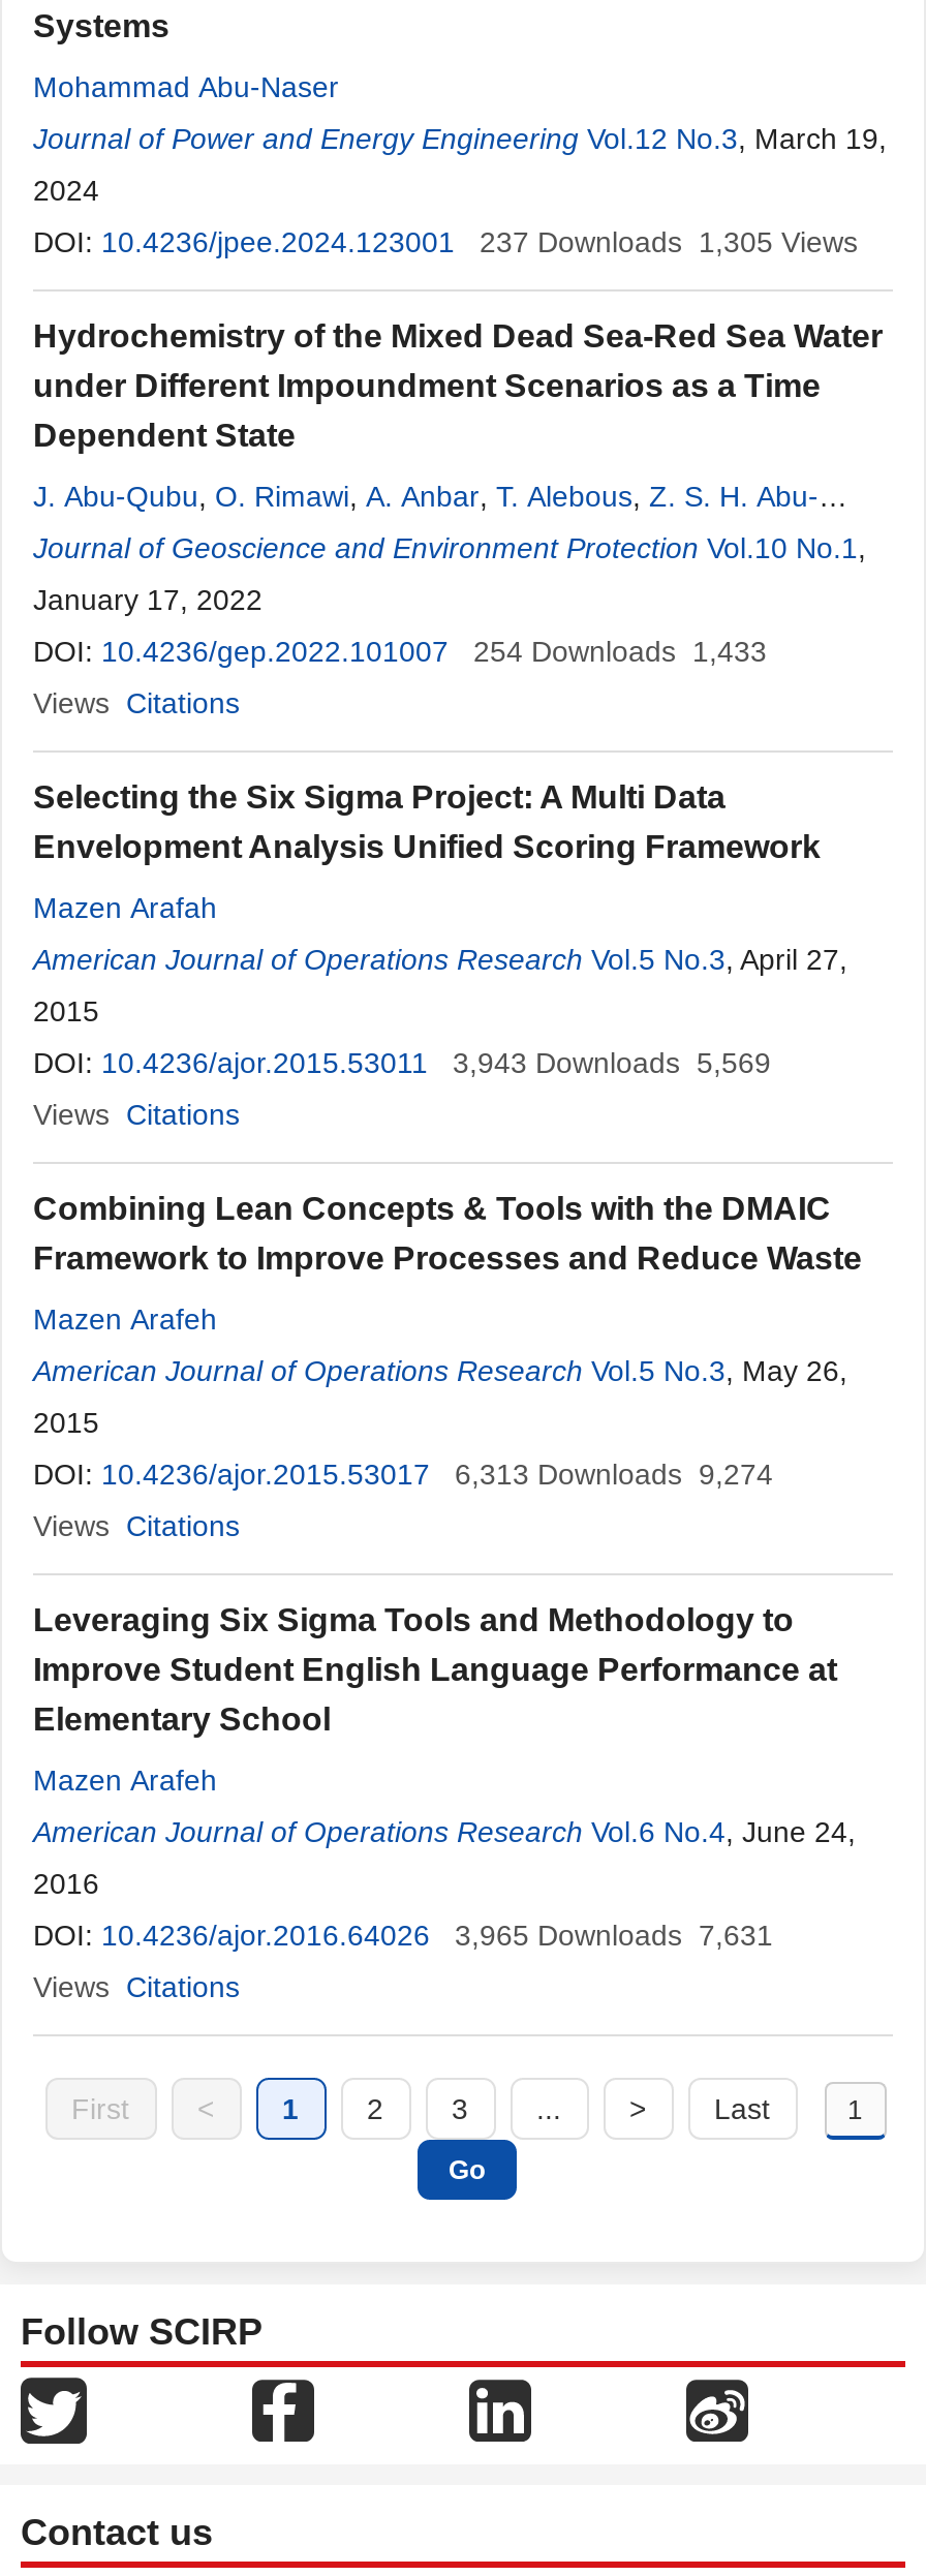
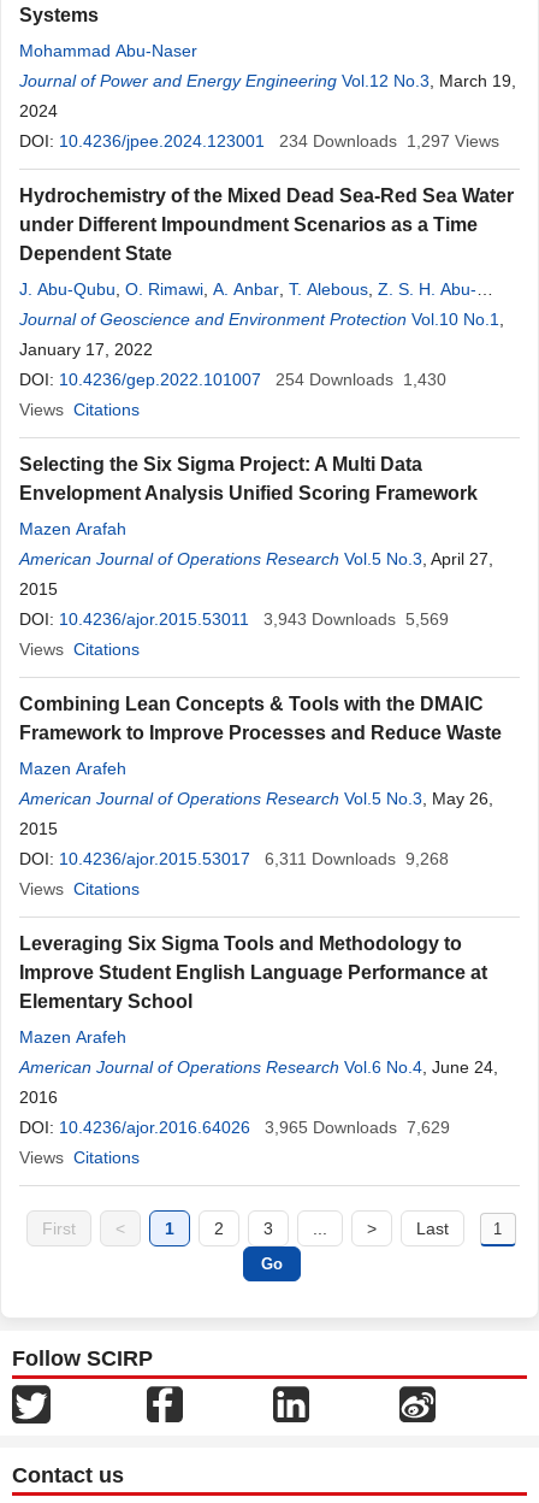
[480,225,858,258] 237 Downloads 1,305 Views -> [279,131,499,151] 234 Downloads 1,297 Views
[33,635,767,668] DOI: 10.4236/gep.2022.101007 254 Downloads 1,433 -> [19,370,446,389] DOI: 10.4236/gep.2022.101007 254 Downloads 1,430
[33,1458,773,1491] DOI: 10.4236/ajor.2015.53017 6,313 Downloads 9,274 -> [19,849,449,868] DOI: 10.4236/ajor.2015.53017 6,311 Downloads 9,268
[33,1919,773,1952] DOI: 10.4236/ajor.2016.64026 3,965 Downloads 7,631 -> [19,1118,450,1137] DOI: 10.4236/ajor.2016.64026 3,965 Downloads 7,629

